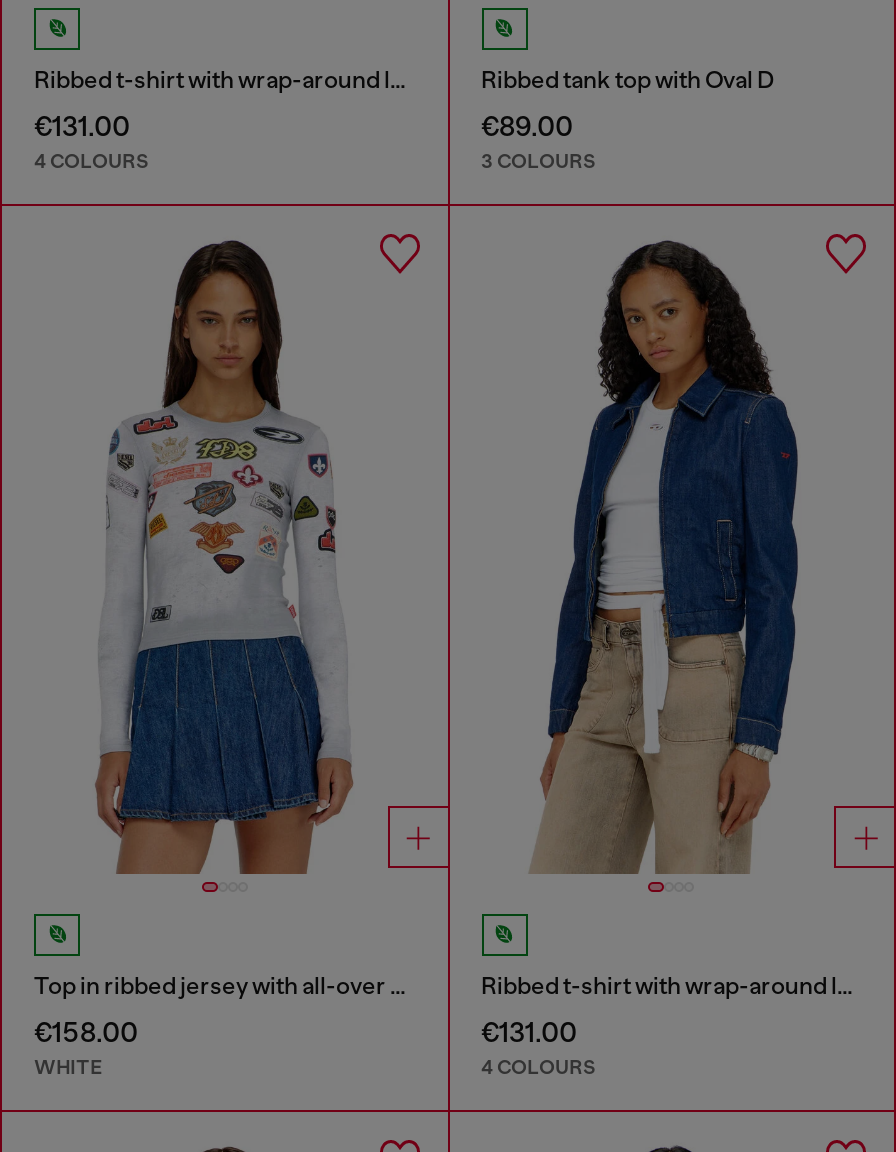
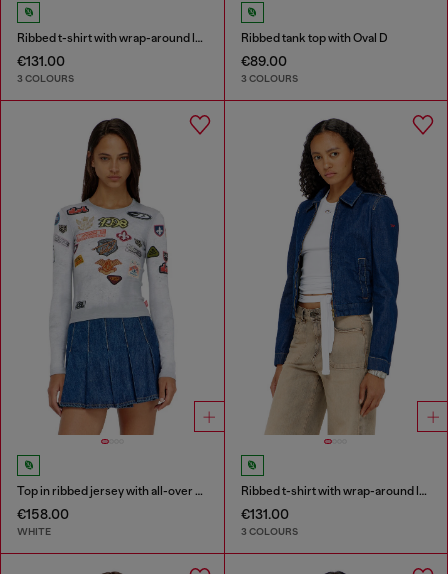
[34,148,148,174] 4 COLOURS -> [17,72,74,85] 3 COLOURS
[481,1055,595,1081] 4 COLOURS -> [240,525,297,538] 3 COLOURS

